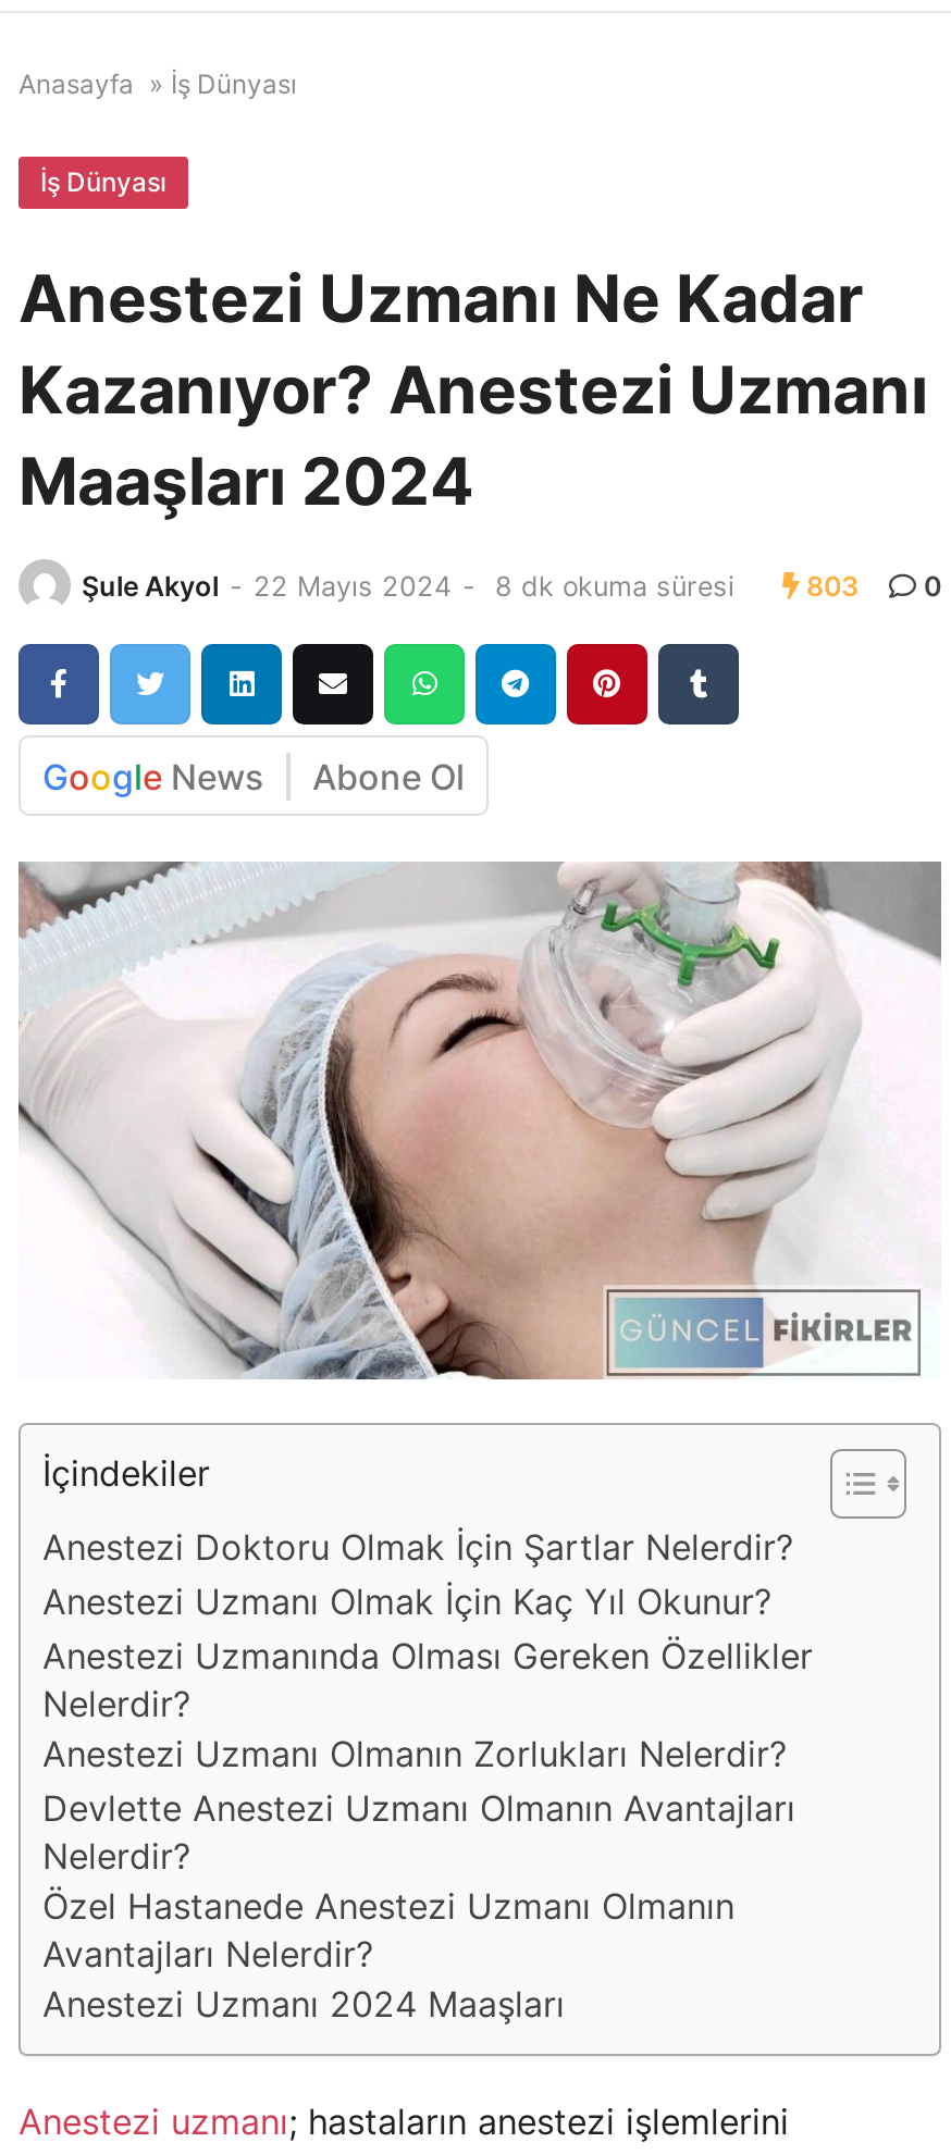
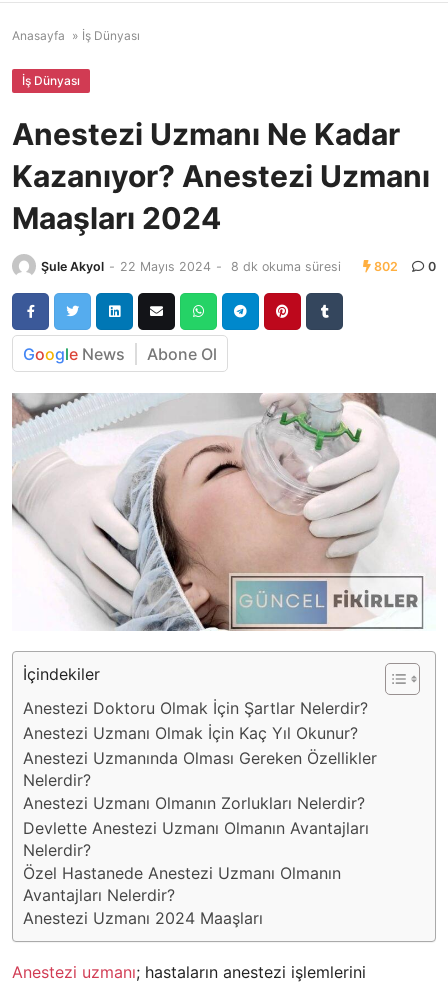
[82,569,941,602] Şule Akyol - 22 Mayıs 2024 - 8 dk okuma süresi 803 0 -> [41,258,436,273] Şule Akyol - 22 Mayıs 2024 - 8 dk okuma süresi 802 0
[493,1255,922,1377] [image] -> [229,573,426,629] [image]

